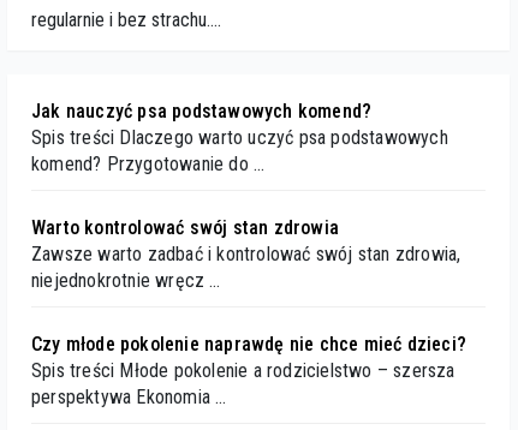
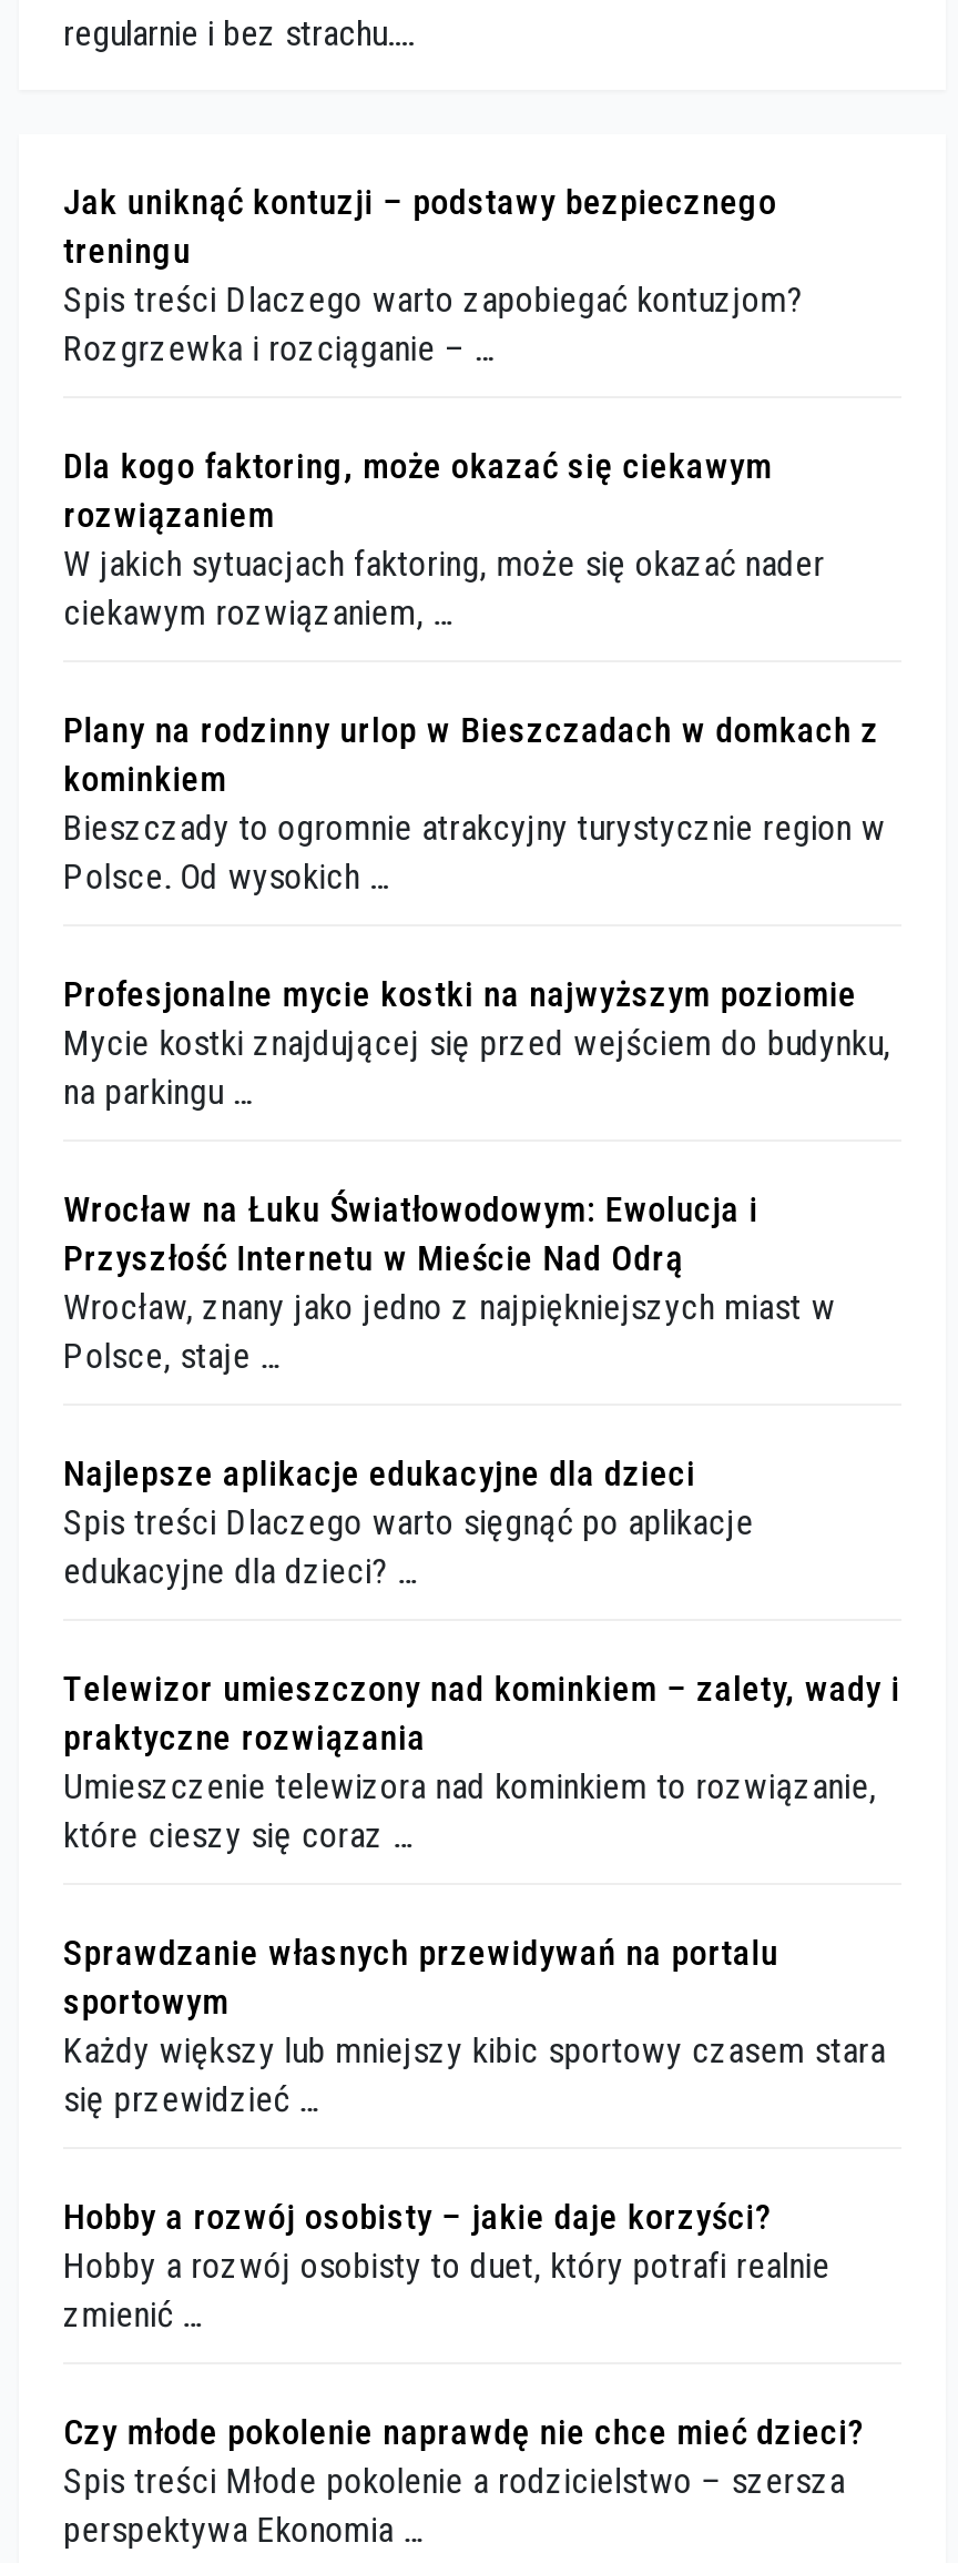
[31,100,461,292] Jak nauczyć psa podstawowych komend? | Spis treści Dlaczego warto uczyć psa podstawowych | komend? Przygotowanie do … | Warto kontrolować swój stan zdrowia | Zawsze warto zadbać i kontrolować swój stan zdrowia, | niejednokrotnie wręcz … -> [63,182,900,2336] Jak uniknąć kontuzji – podstawy bezpiecznego | treningu | Spis treści Dlaczego warto zapobiegać kontuzjom? | Rozgrzewka i rozciąganie – … | Dla kogo faktoring, może okazać się ciekawym | rozwiązaniem | W jakich sytuacjach faktoring, może się okazać nader | ciekawym rozwiązaniem, … | Plany na rodzinny urlop w Bieszczadach w domkach z | kominkiem | Bieszczady to ogromnie atrakcyjny turystycznie region w | Polsce. Od wysokich … | Profesjonalne mycie kostki na najwyższym poziomie | Mycie kostki znajdującej się przed wejściem do budynku, | na parkingu … | Wrocław na Łuku Światłowodowym: Ewolucja i | Przyszłość Internetu w Mieście Nad Odrą | Wrocław, znany jako jedno z najpiękniejszych miast w | Polsce, staje … | Najlepsze aplikacje edukacyjne dla dzieci | Spis treści Dlaczego warto sięgnąć po aplikacje | edukacyjne dla dzieci? … | Telewizor umieszczony nad kominkiem – zalety, wady i | praktyczne rozwiązania | Umieszczenie telewizora nad kominkiem to rozwiązanie, | które cieszy się coraz … | Sprawdzanie własnych przewidywań na portalu | sportowym | Każdy większy lub mniejszy kibic sportowy czasem stara | się przewidzieć … | Hobby a rozwój osobisty – jakie daje korzyści? | Hobby a rozwój osobisty to duet, który potrafi realnie | zmienić …

